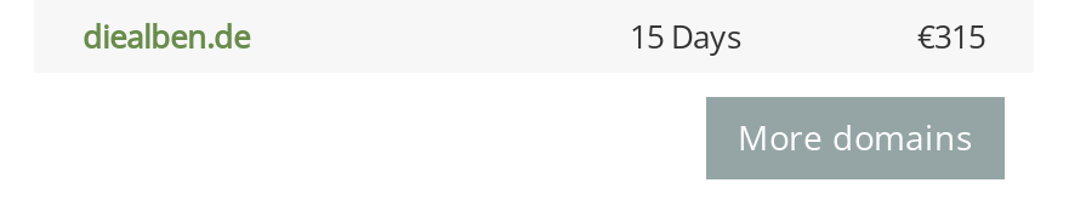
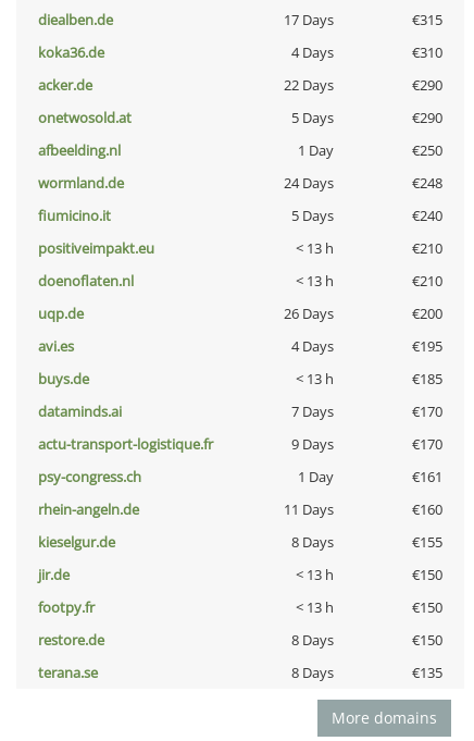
[630,15,741,58] 15 Days -> [283,10,333,29] 17 Days
none -> [38,42,442,682] koka36.de | 4 Days | €310 | acker.de | 22 Days | €290 | onetwosold.at | 5 Days | €290 | afbeelding.nl | 1 Day | €250 | wormland.de | 24 Days | €248 | fiumicino.it | 5 Days | €240 | positiveimpakt.eu | < 13 h | €210 | doenoflaten.nl | < 13 h | €210 | uqp.de | 26 Days | €200 | avi.es | 4 Days | €195 | buys.de | < 13 h | €185 | dataminds.ai | 7 Days | €170 | actu-transport-logistique.fr | 9 Days | €170 | psy-congress.ch | 1 Day | €161 | rhein-angeln.de | 11 Days | €160 | kieselgur.de | 8 Days | €155 | jir.de | < 13 h | €150 | footpy.fr | < 13 h | €150 | restore.de | 8 Days | €150 | terana.se | 8 Days | €135

